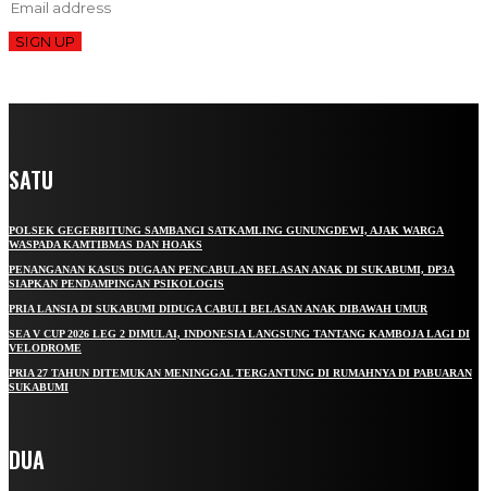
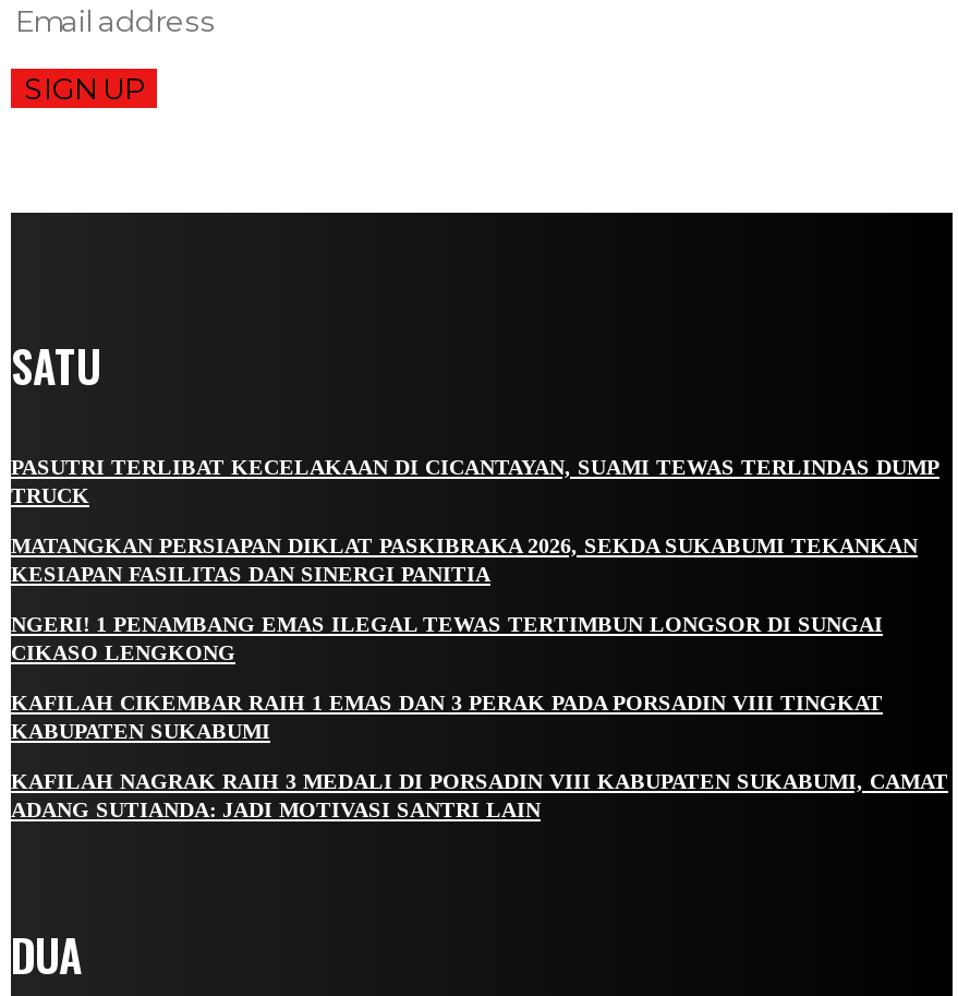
[9,224,444,250] POLSEK GEGERBITUNG SAMBANGI SATKAMLING GUNUNGDEWI, AJAK WARGA | WASPADA KAMTIBMAS DAN HOAKS -> [11,454,939,506] PASUTRI TERLIBAT KECELAKAAN DI CICANTAYAN, SUAMI TEWAS TERLINDAS DUMP | TRUCK
[9,263,455,289] PENANGANAN KASUS DUGAAN PENCABULAN BELASAN ANAK DI SUKABUMI, DP3A | SIAPKAN PENDAMPINGAN PSIKOLOGIS -> [11,532,918,585] MATANGKAN PERSIAPAN DIKLAT PASKIBRAKA 2026, SEKDA SUKABUMI TEKANKAN | KESIAPAN FASILITAS DAN SINERGI PANITIA
[9,302,427,314] PRIA LANSIA DI SUKABUMI DIDUGA CABULI BELASAN ANAK DIBAWAH UMUR -> [11,611,883,663] NGERI! 1 PENAMBANG EMAS ILEGAL TEWAS TERTIMBUN LONGSOR DI SUNGAI | CIKASO LENGKONG
[9,327,470,353] SEA V CUP 2026 LEG 2 DIMULAI, INDONESIA LANGSUNG TANTANG KAMBOJA LAGI DI | VELODROME -> [11,689,883,742] KAFILAH CIKEMBAR RAIH 1 EMAS DAN 3 PERAK PADA PORSADIN VIII TINGKAT | KABUPATEN SUKABUMI
[9,366,472,392] PRIA 27 TAHUN DITEMUKAN MENINGGAL TERGANTUNG DI RUMAHNYA DI PABUARAN | SUKABUMI -> [11,768,948,820] KAFILAH NAGRAK RAIH 3 MEDALI DI PORSADIN VIII KABUPATEN SUKABUMI, CAMAT | ADANG SUTIANDA: JADI MOTIVASI SANTRI LAIN

